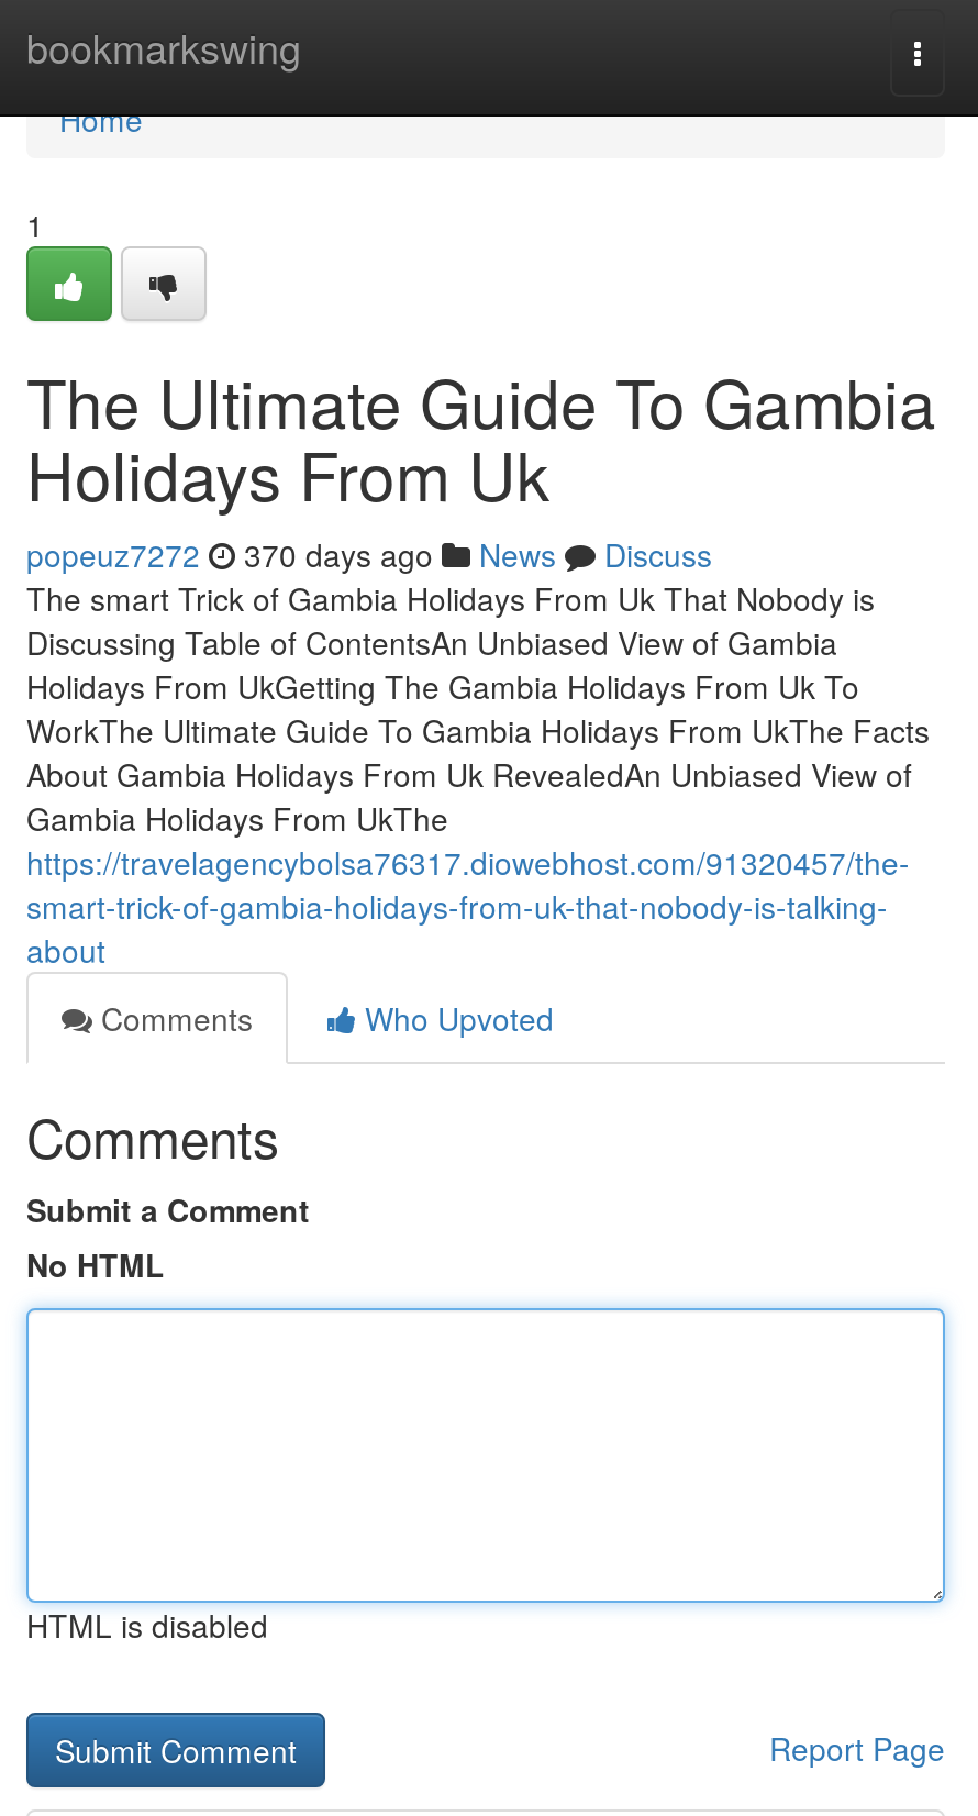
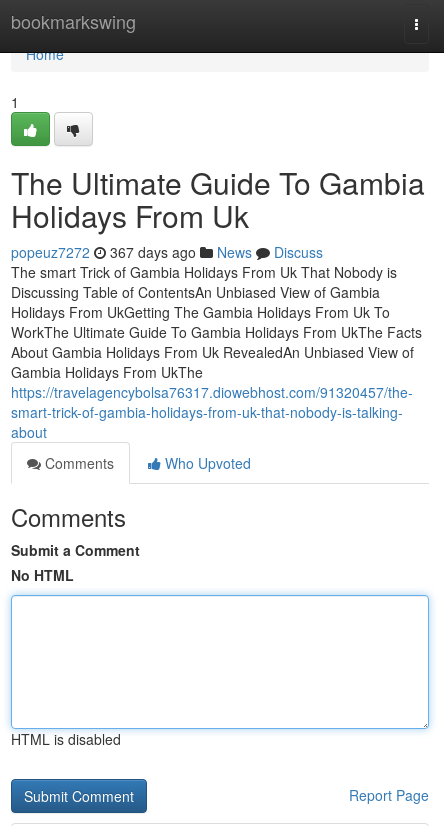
[26,532,712,576] popeuz7272 370 days ago News Discuss -> [11,242,323,262] popeuz7272 367 days ago News Discuss

